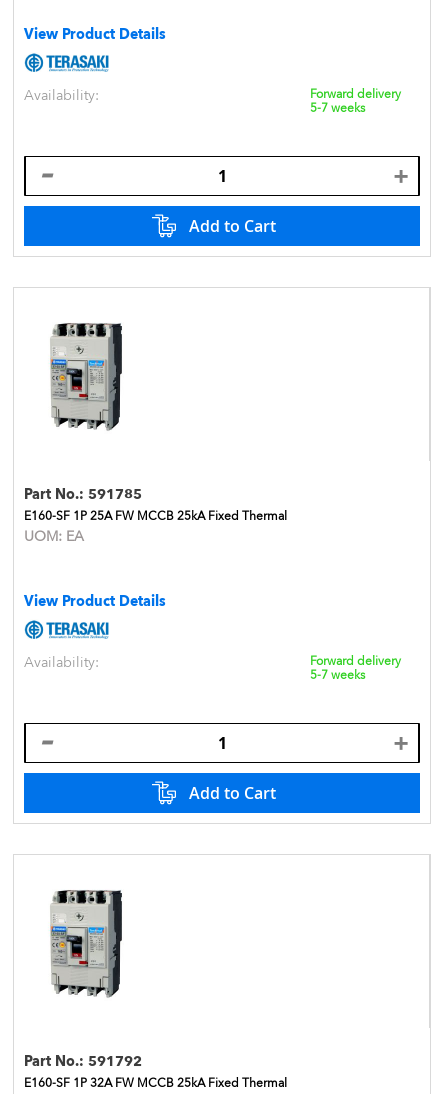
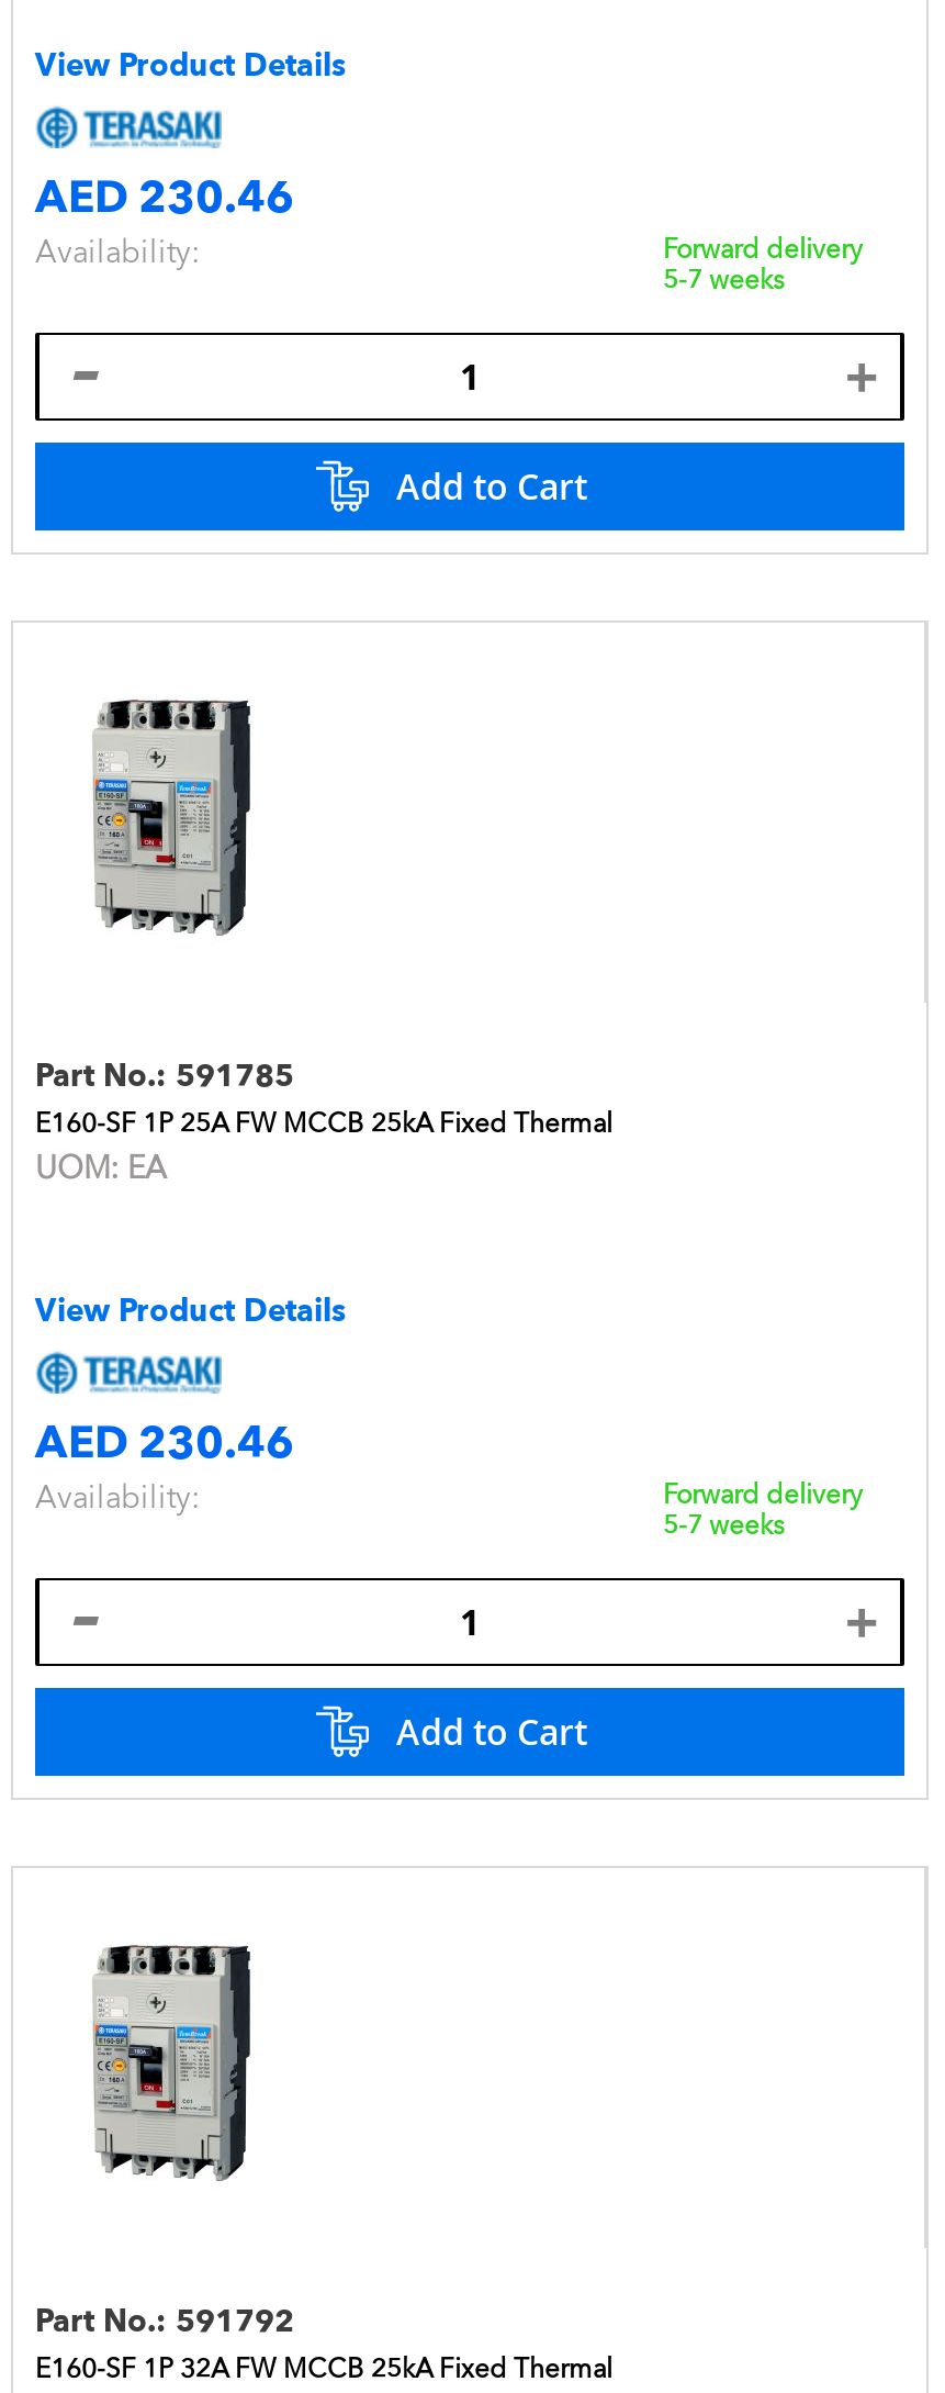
none -> [35,170,294,223] AED 230.46
moved [24,87,401,115] -> [35,234,863,295]: Availability: | Forward delivery | 5-7 weeks
none -> [35,1416,294,1468] AED 230.46
moved [24,654,401,682] -> [35,1479,863,1541]: Availability: | Forward delivery | 5-7 weeks

